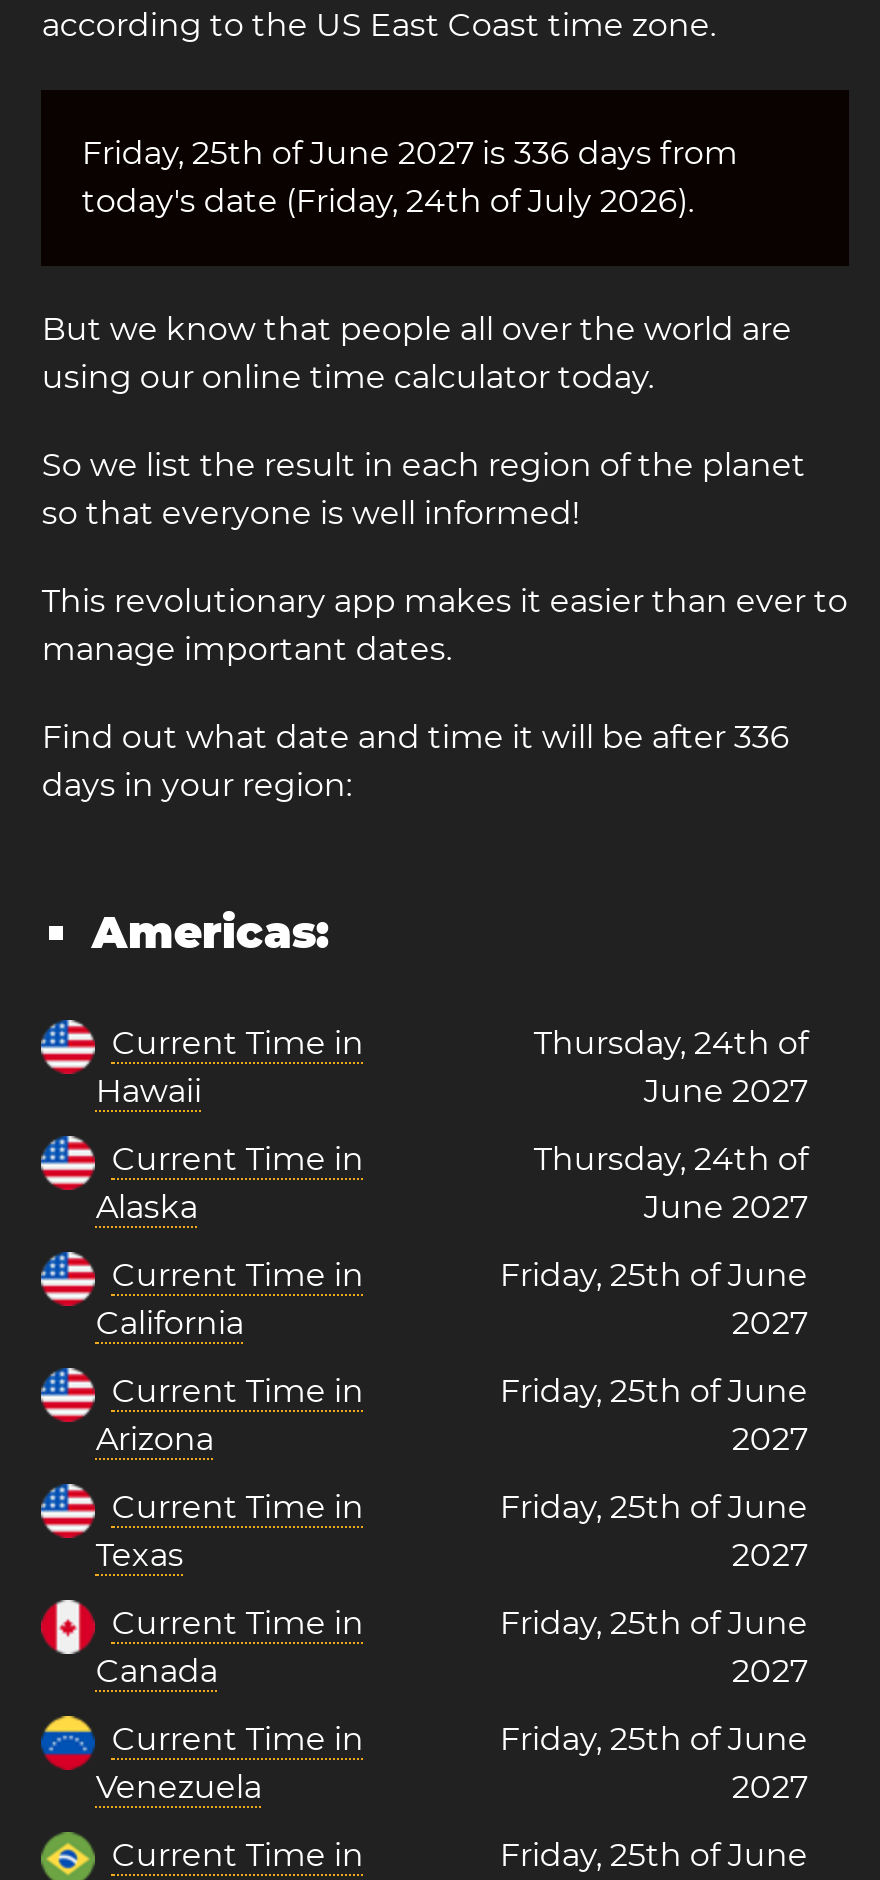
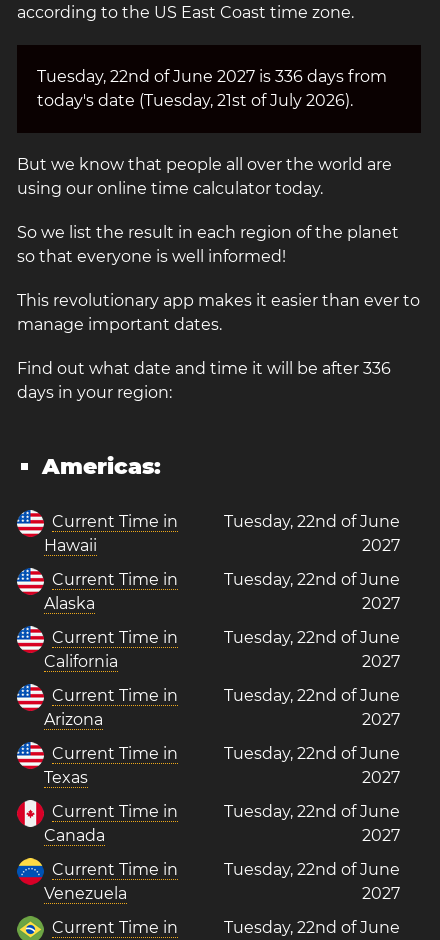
[82,134,738,172] Friday, 25th of June 2027 is 336 days from -> [37,67,387,86] Tuesday, 22nd of June 2027 is 336 days from
[82,182,694,220] today's date (Friday, 24th of July 2026). -> [37,91,353,110] today's date (Tuesday, 21st of July 2026).
[534,1024,808,1110] Thursday, 24th of | June 2027 -> [224,512,400,555] Tuesday, 22nd of June | 2027
[534,1140,808,1226] Thursday, 24th of | June 2027 -> [224,570,400,613] Tuesday, 22nd of June | 2027
[500,1256,808,1294] Friday, 25th of June -> [224,628,400,647] Tuesday, 22nd of June
[500,1372,808,1410] Friday, 25th of June -> [224,686,400,705] Tuesday, 22nd of June
[500,1488,808,1526] Friday, 25th of June -> [224,744,400,763] Tuesday, 22nd of June
[500,1604,808,1642] Friday, 25th of June -> [224,802,400,821] Tuesday, 22nd of June
[500,1720,808,1758] Friday, 25th of June -> [224,860,400,879] Tuesday, 22nd of June
[500,1836,808,1874] Friday, 25th of June -> [224,918,400,937] Tuesday, 22nd of June

